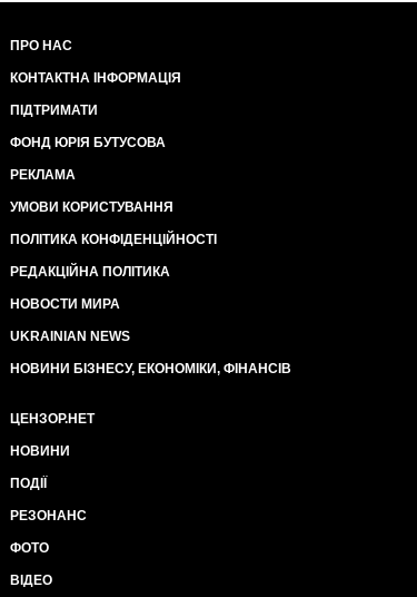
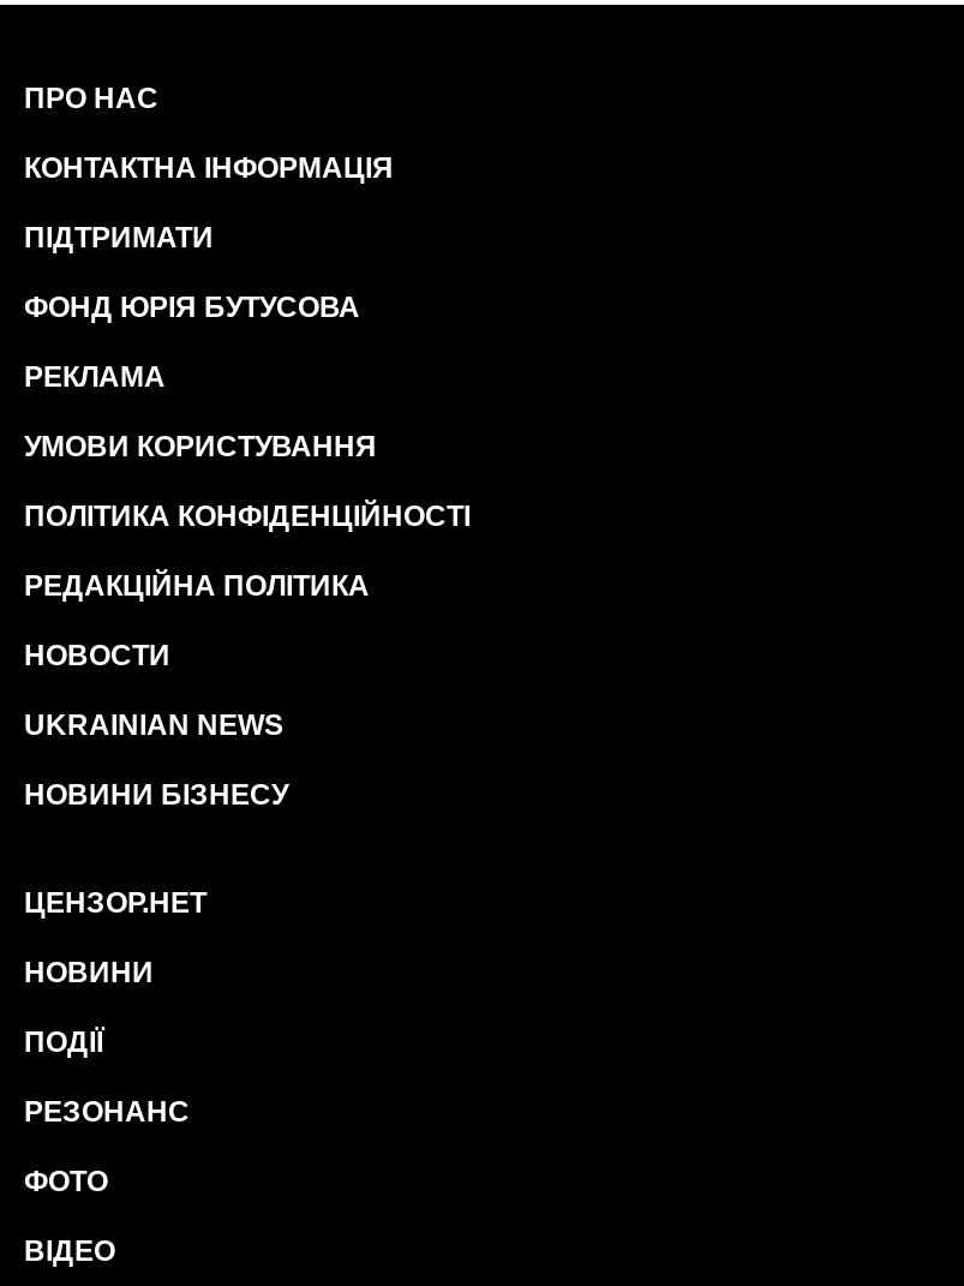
[10,297,120,312] НОВОСТИ МИРА -> [24,640,170,673] НОВОСТИ
[10,361,291,377] НОВИНИ БІЗНЕСУ, ЕКОНОМІКИ, ФІНАНСІВ -> [24,779,288,812] НОВИНИ БІЗНЕСУ

